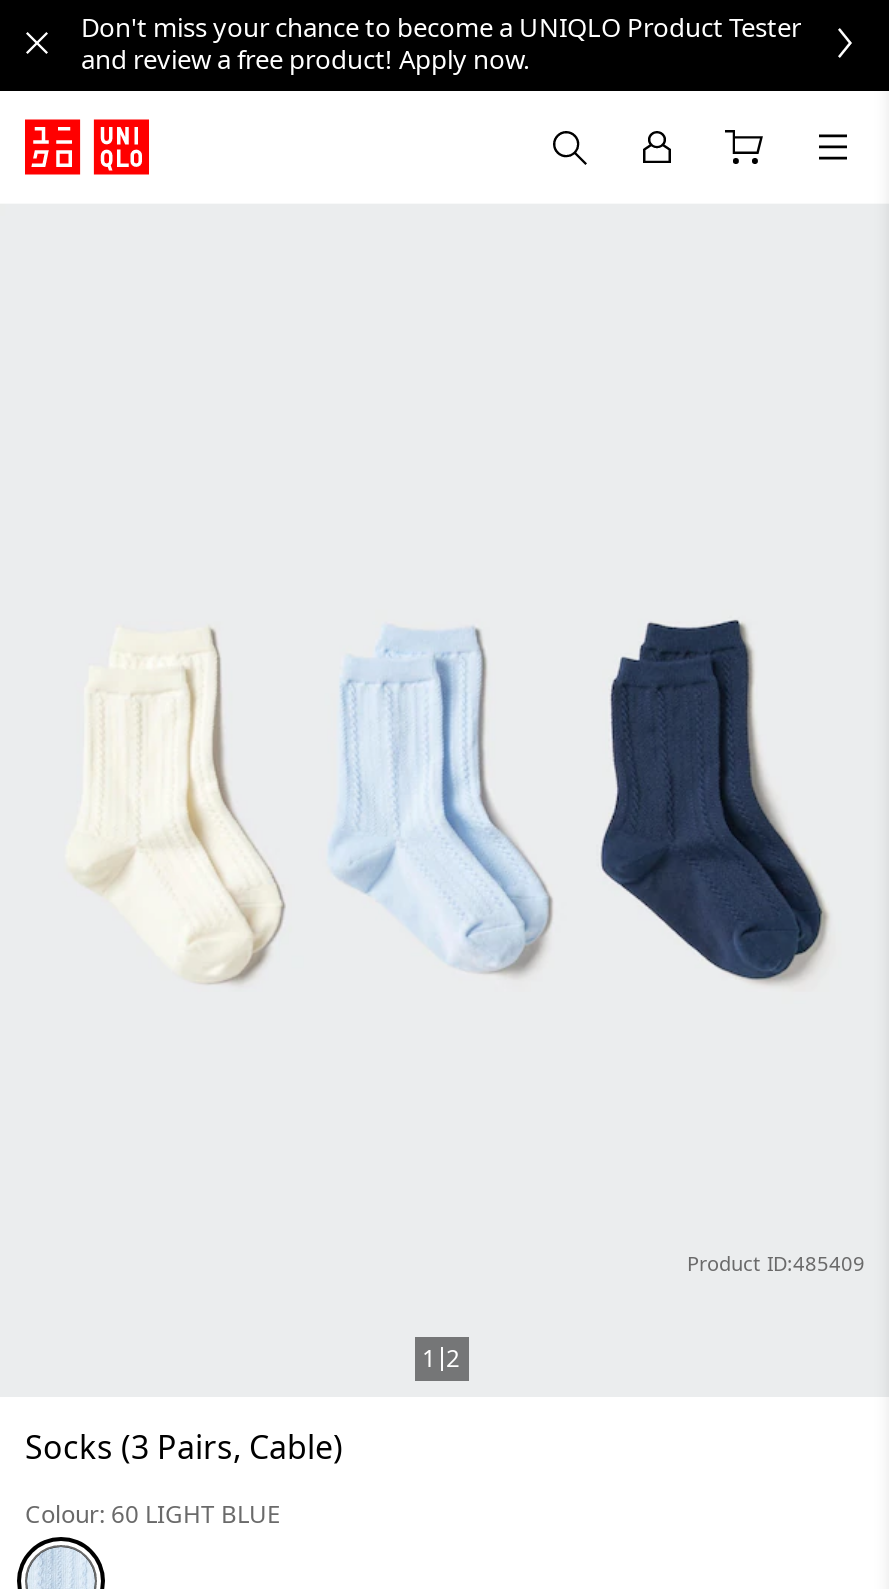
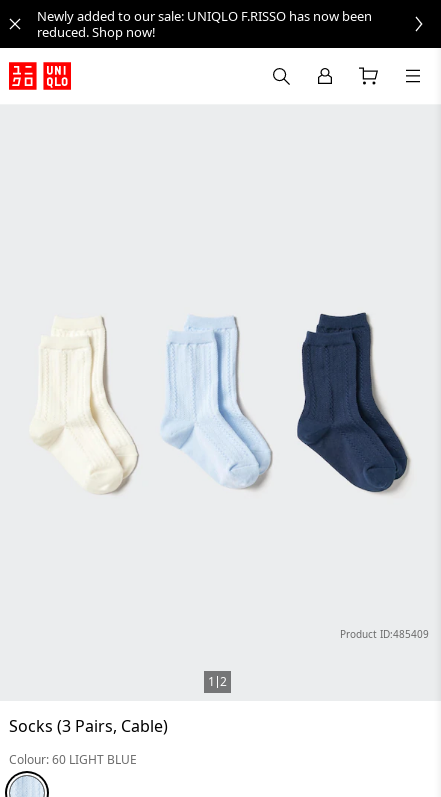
[81,9,801,77] Don't miss your chance to become a UNIQLO Product Tester | and review a free product! Apply now. -> [37,7,372,41] Newly added to our sale: UNIQLO F.RISSO has now been | reduced. Shop now!

